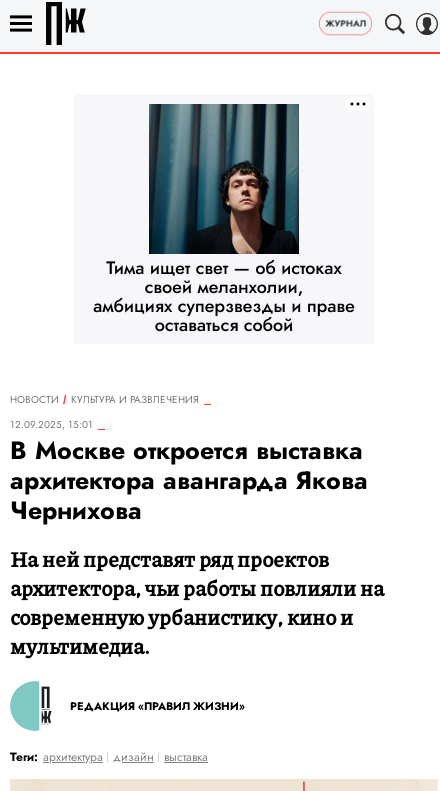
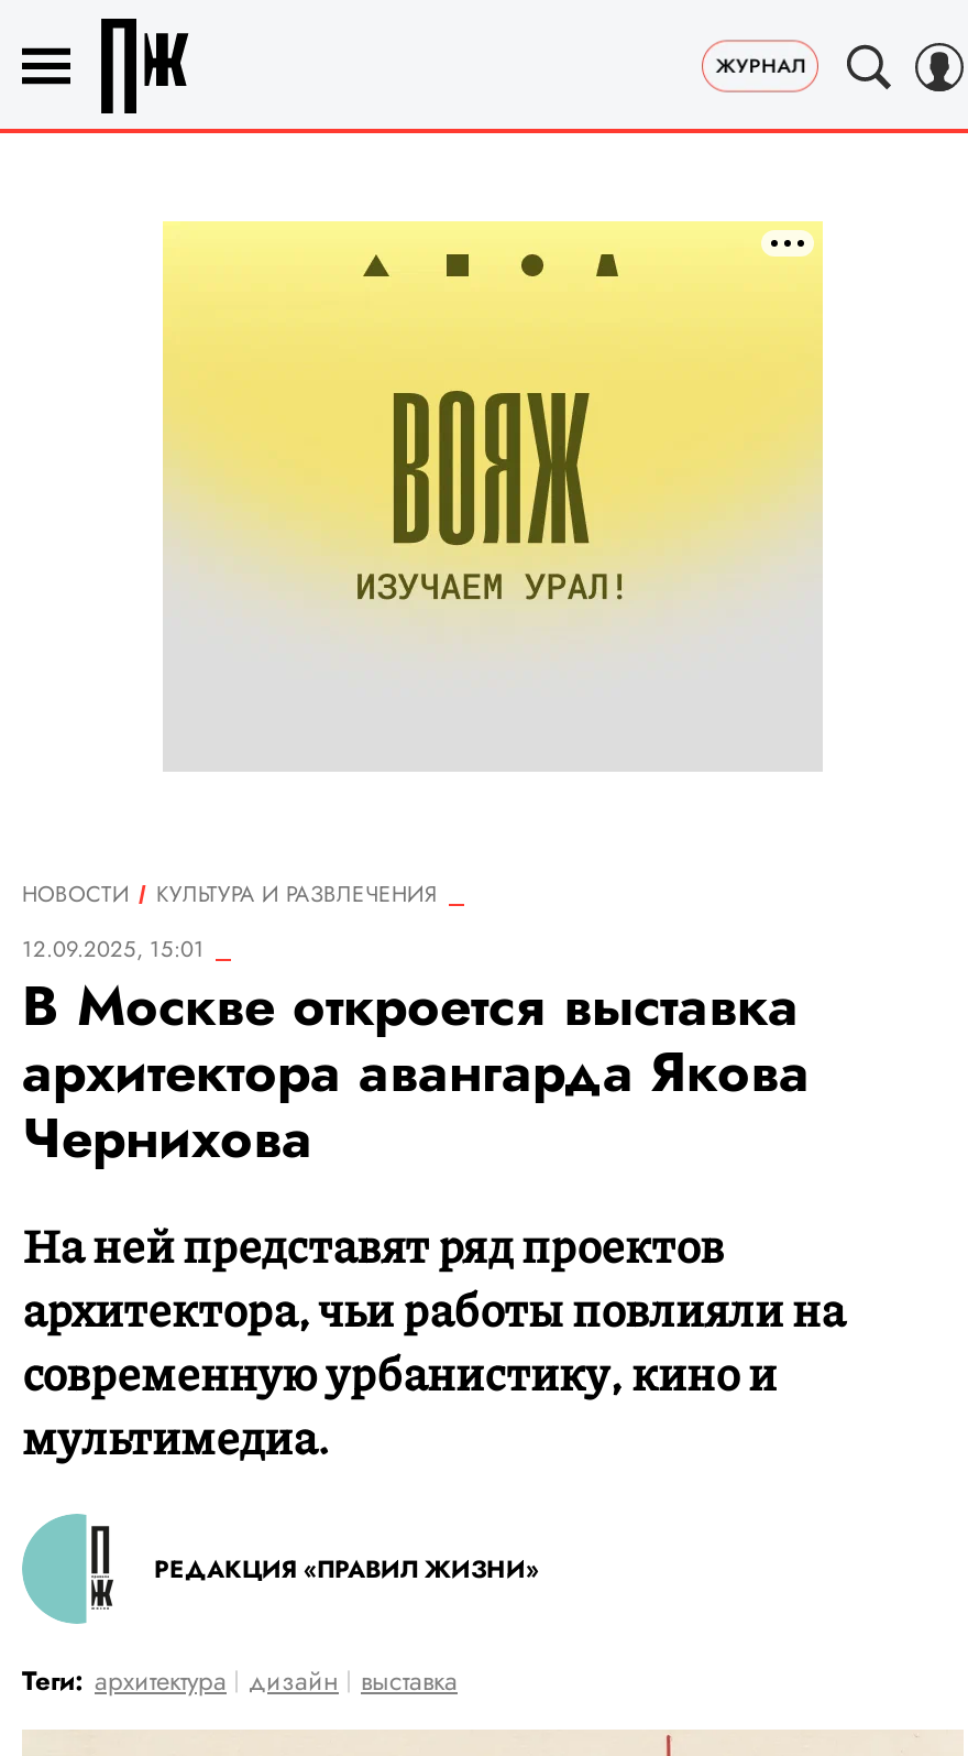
[74,94,374,332] [image] -> [161,219,825,767] [image]

